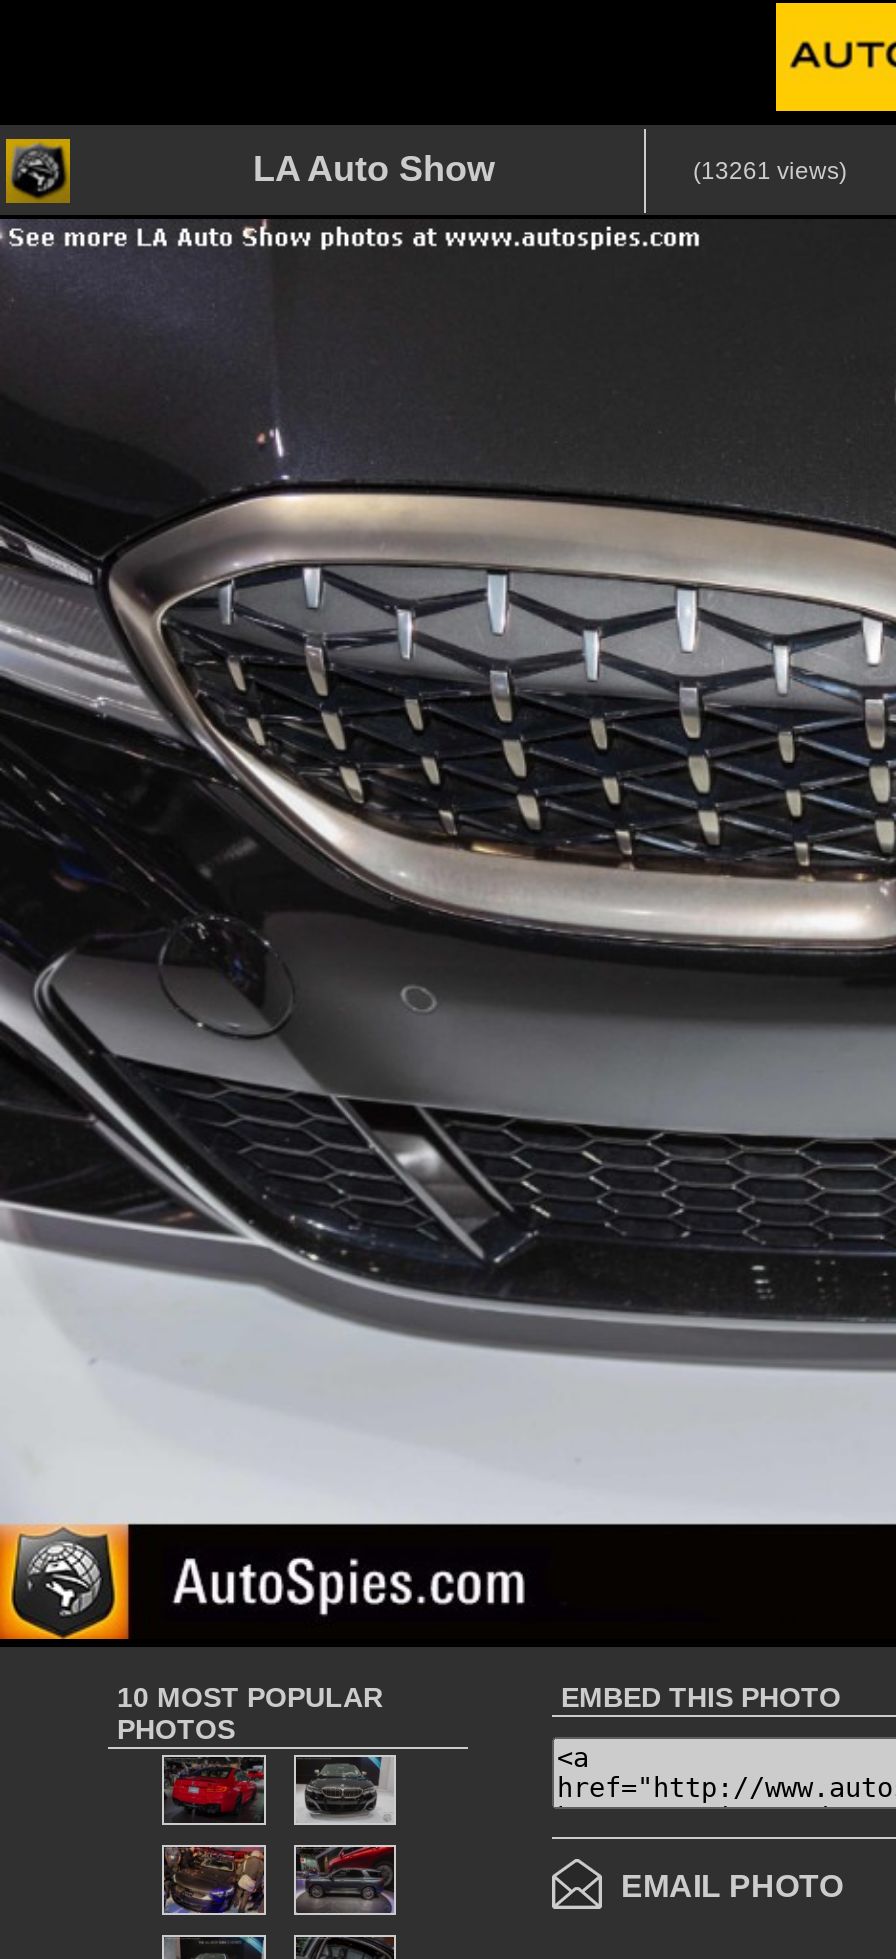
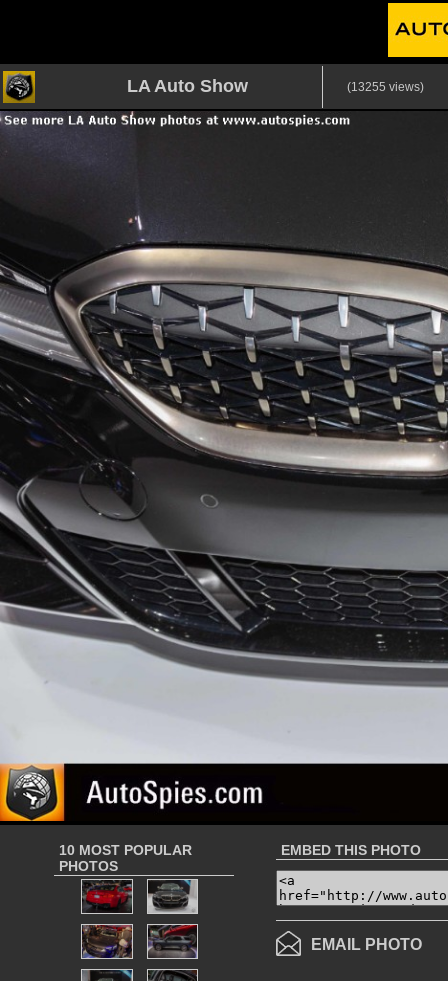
[693,157,847,185] (13261 views) -> [346,80,423,94] (13255 views)

